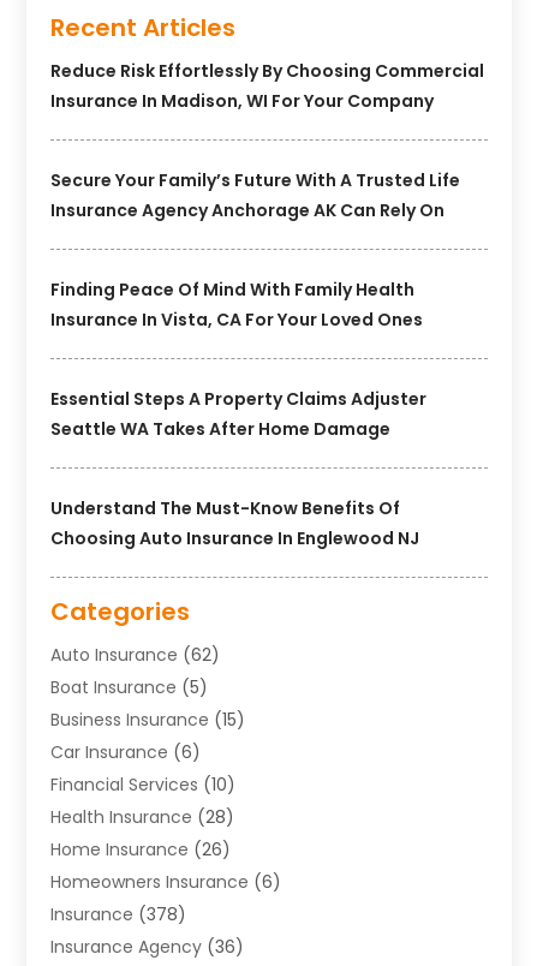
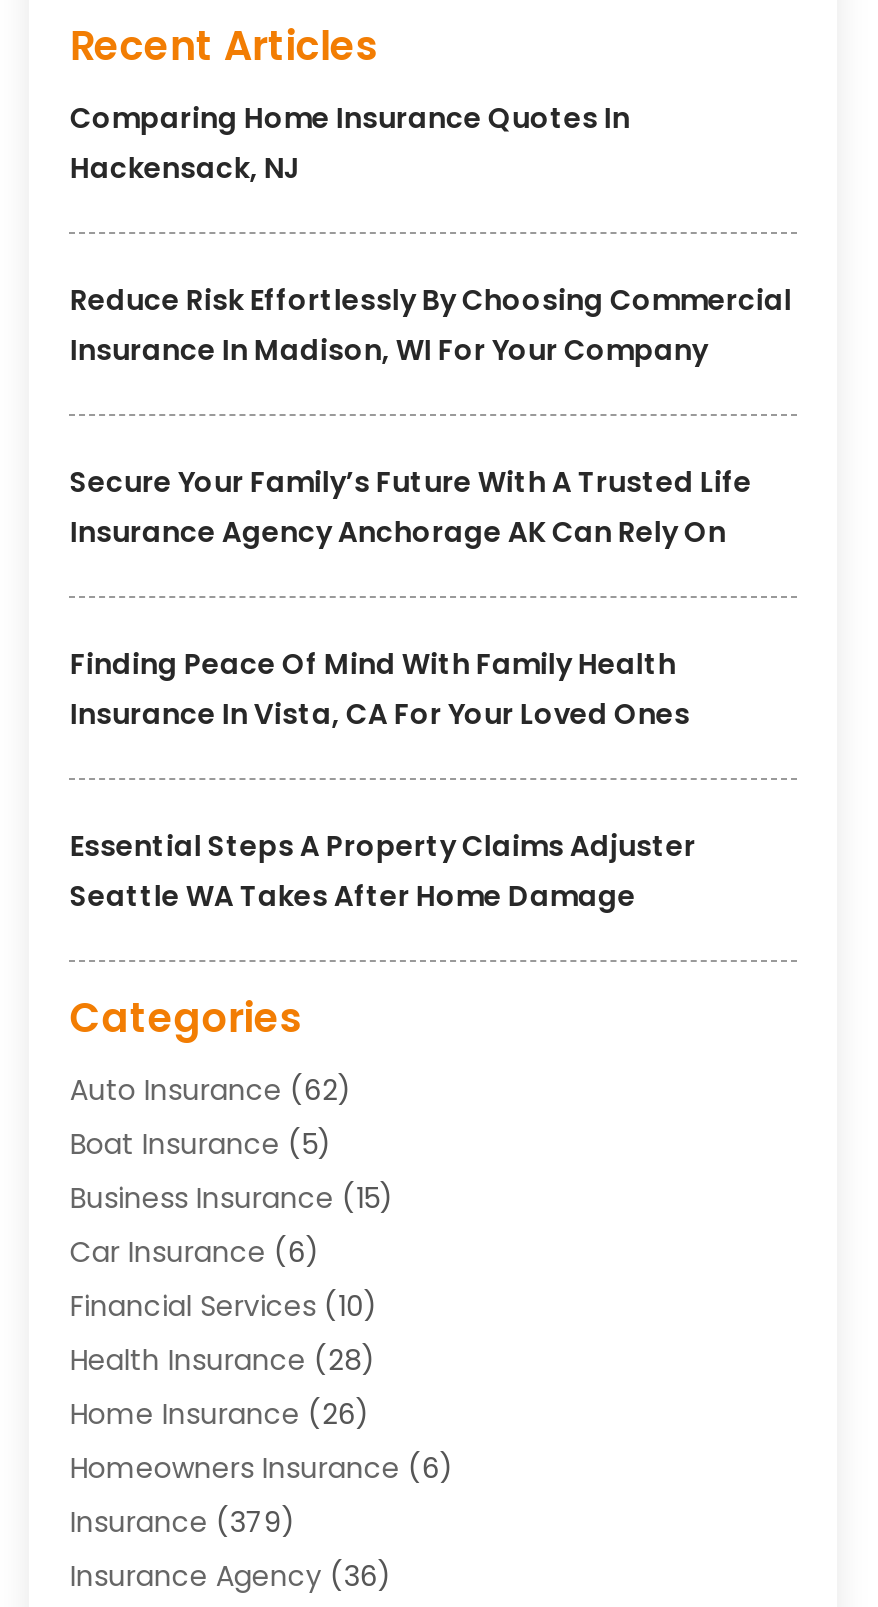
none -> [70,99,630,189] Comparing Home Insurance Quotes In | Hackensack, NJ
moved [51,59,485,442] -> [70,281,792,917]: Reduce Risk Effortlessly By Choosing Commercial | Insurance In Madison, WI For Your Company | Secure Your Family’s Future With A Trusted Life | Insurance Agency Anchorage AK Can Rely On | Finding Peace Of Mind With Family Health | Insurance In Vista, CA For Your Loved Ones | Essential Steps A Property Claims Adjuster | Seattle WA Takes After Home Damage
[51,497,420,551] Understand The Must-Know Benefits Of | Choosing Auto Insurance In Englewood NJ -> none
[51,903,187,927] Insurance (378) -> [70,1503,296,1543] Insurance (379)

